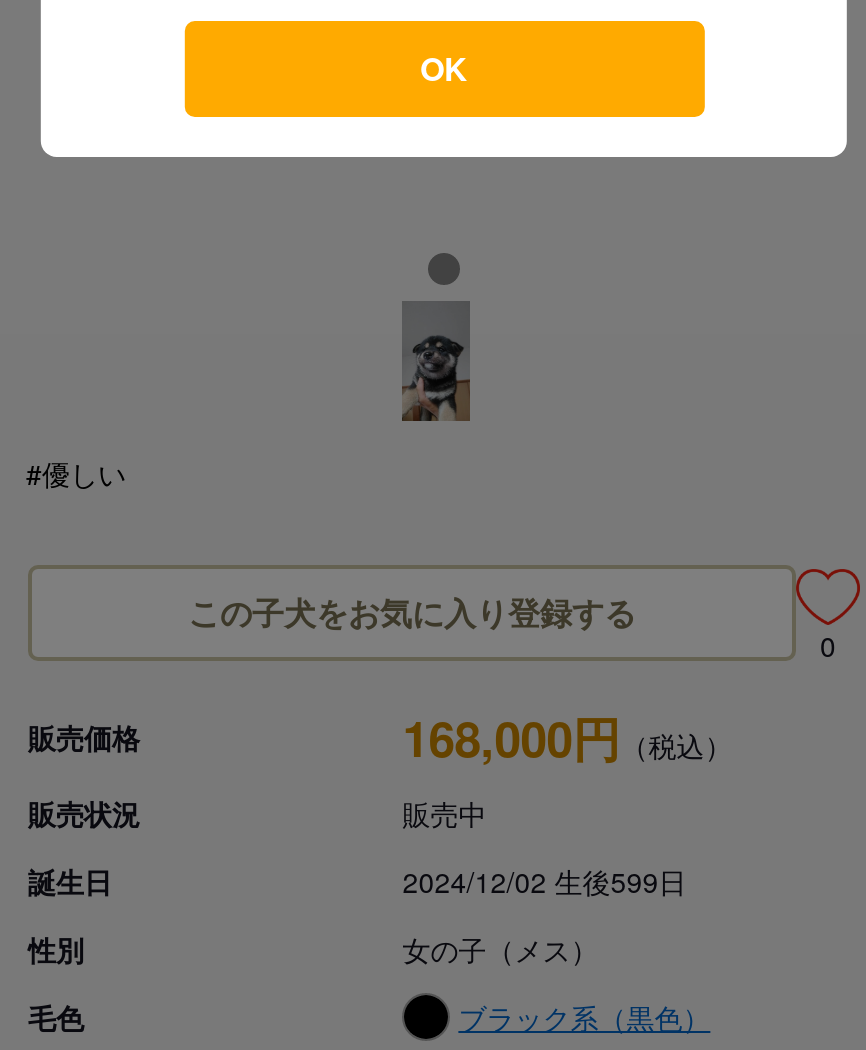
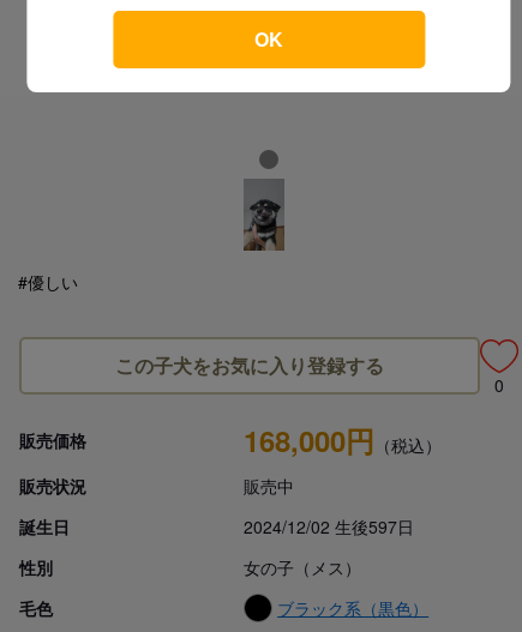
[402,861,686,901] 2024/12/02 生後599日 -> [244,514,414,538] 2024/12/02 生後597日

